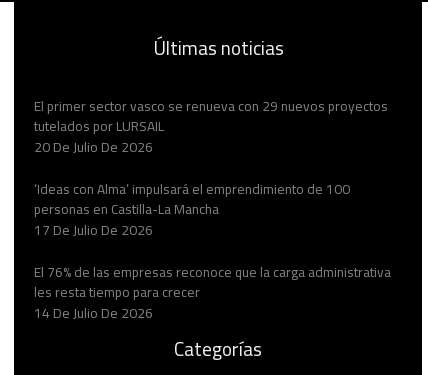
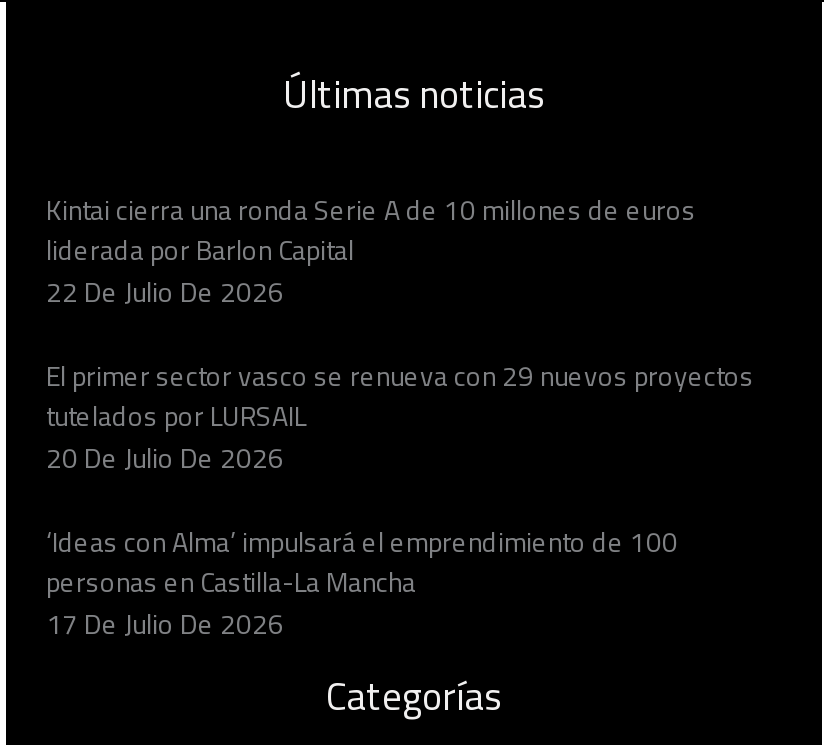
none -> [46,184,696,318] Kintai cierra una ronda Serie A de 10 millones de euros | liderada por Barlon Capital | 22 De Julio De 2026
moved [34,93,388,243] -> [46,350,754,650]: El primer sector vasco se renueva con 29 nuevos proyectos | tutelados por LURSAIL | 20 De Julio De 2026 | ‘Ideas con Alma’ impulsará el emprendimiento de 100 | personas en Castilla-La Mancha | 17 De Julio De 2026
[34,259,391,326] El 76% de las empresas reconoce que la carga administrativa | les resta tiempo para crecer | 14 De Julio De 2026 -> none

